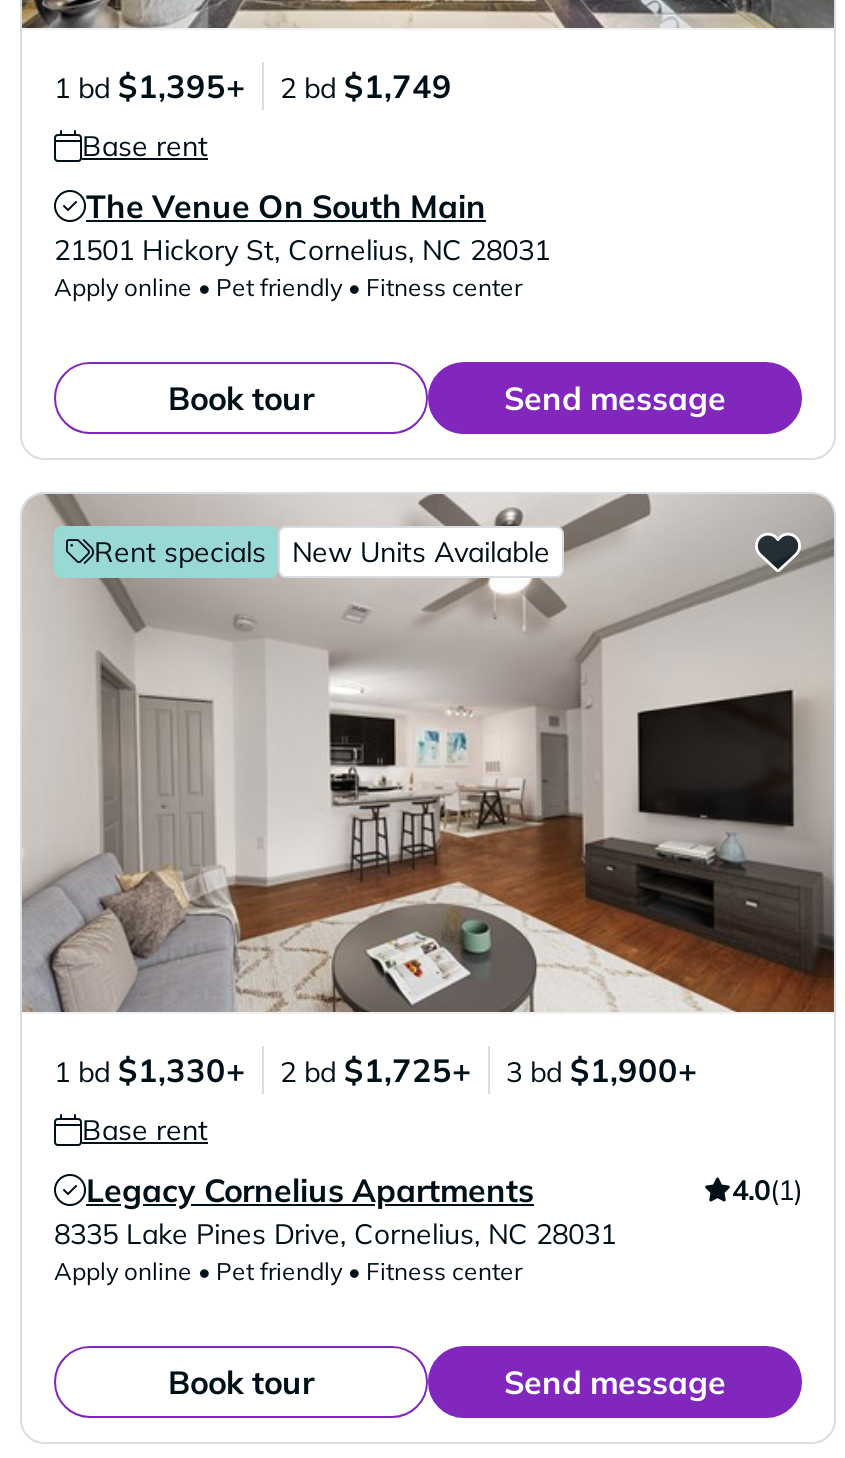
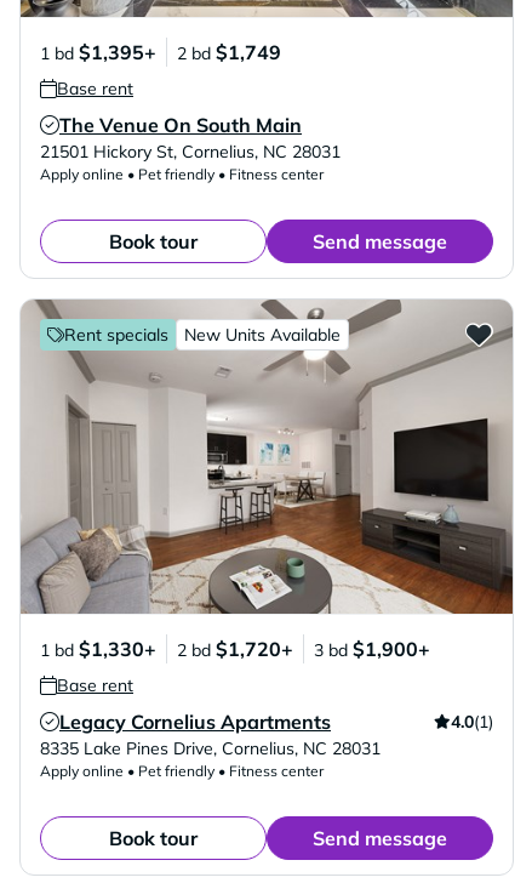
[54,1050,698,1090] 1 bd $1,330+ 2 bd $1,725+ 3 bd $1,900+ -> [40,637,430,661] 1 bd $1,330+ 2 bd $1,720+ 3 bd $1,900+

